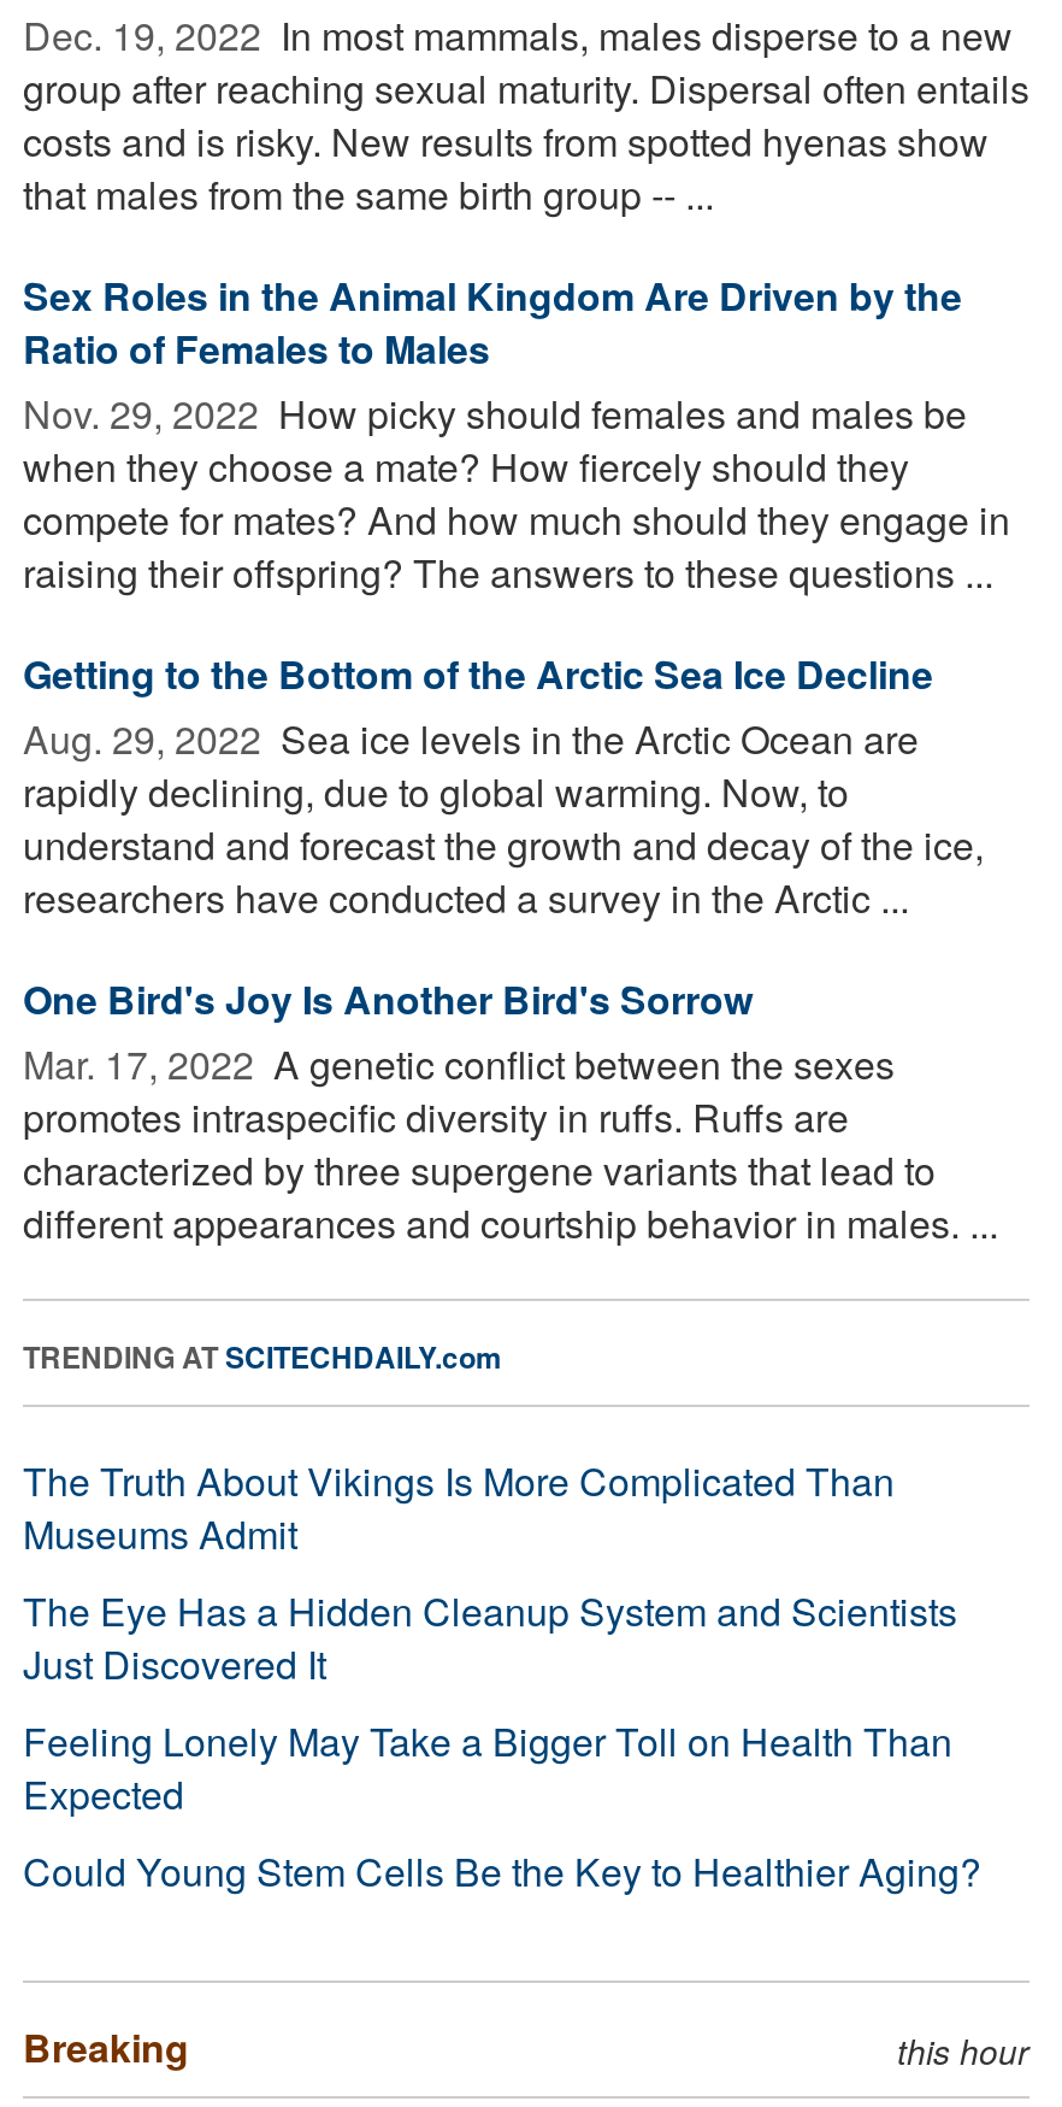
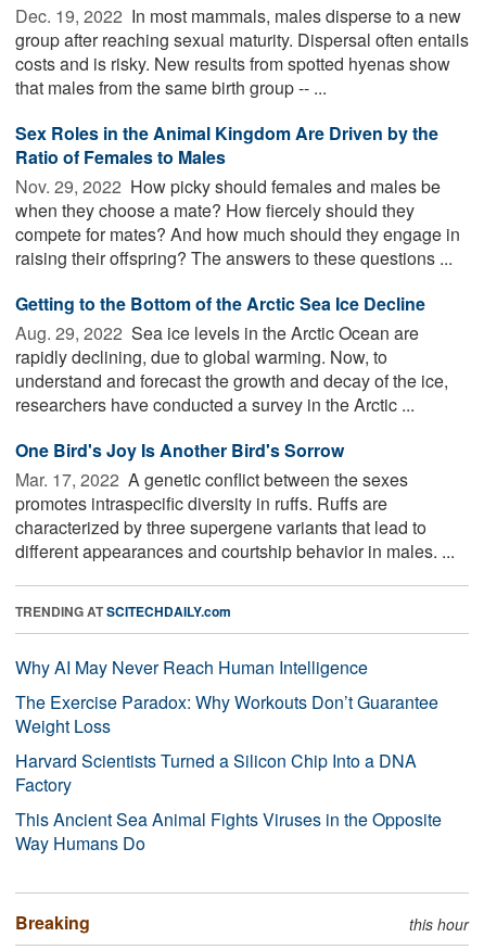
[23,1452,981,1898] The Truth About Vikings Is More Complicated Than | Museums Admit | The Eye Has a Hidden Cleanup System and Scientists | Just Discovered It | Feeling Lonely May Take a Bigger Toll on Health Than | Expected | Could Young Stem Cells Be the Key to Healthier Aging? -> [15,654,442,855] Why AI May Never Reach Human Intelligence | The Exercise Paradox: Why Workouts Don’t Guarantee | Weight Loss | Harvard Scientists Turned a Silicon Chip Into a DNA | Factory | This Ancient Sea Animal Fights Viruses in the Opposite | Way Humans Do

